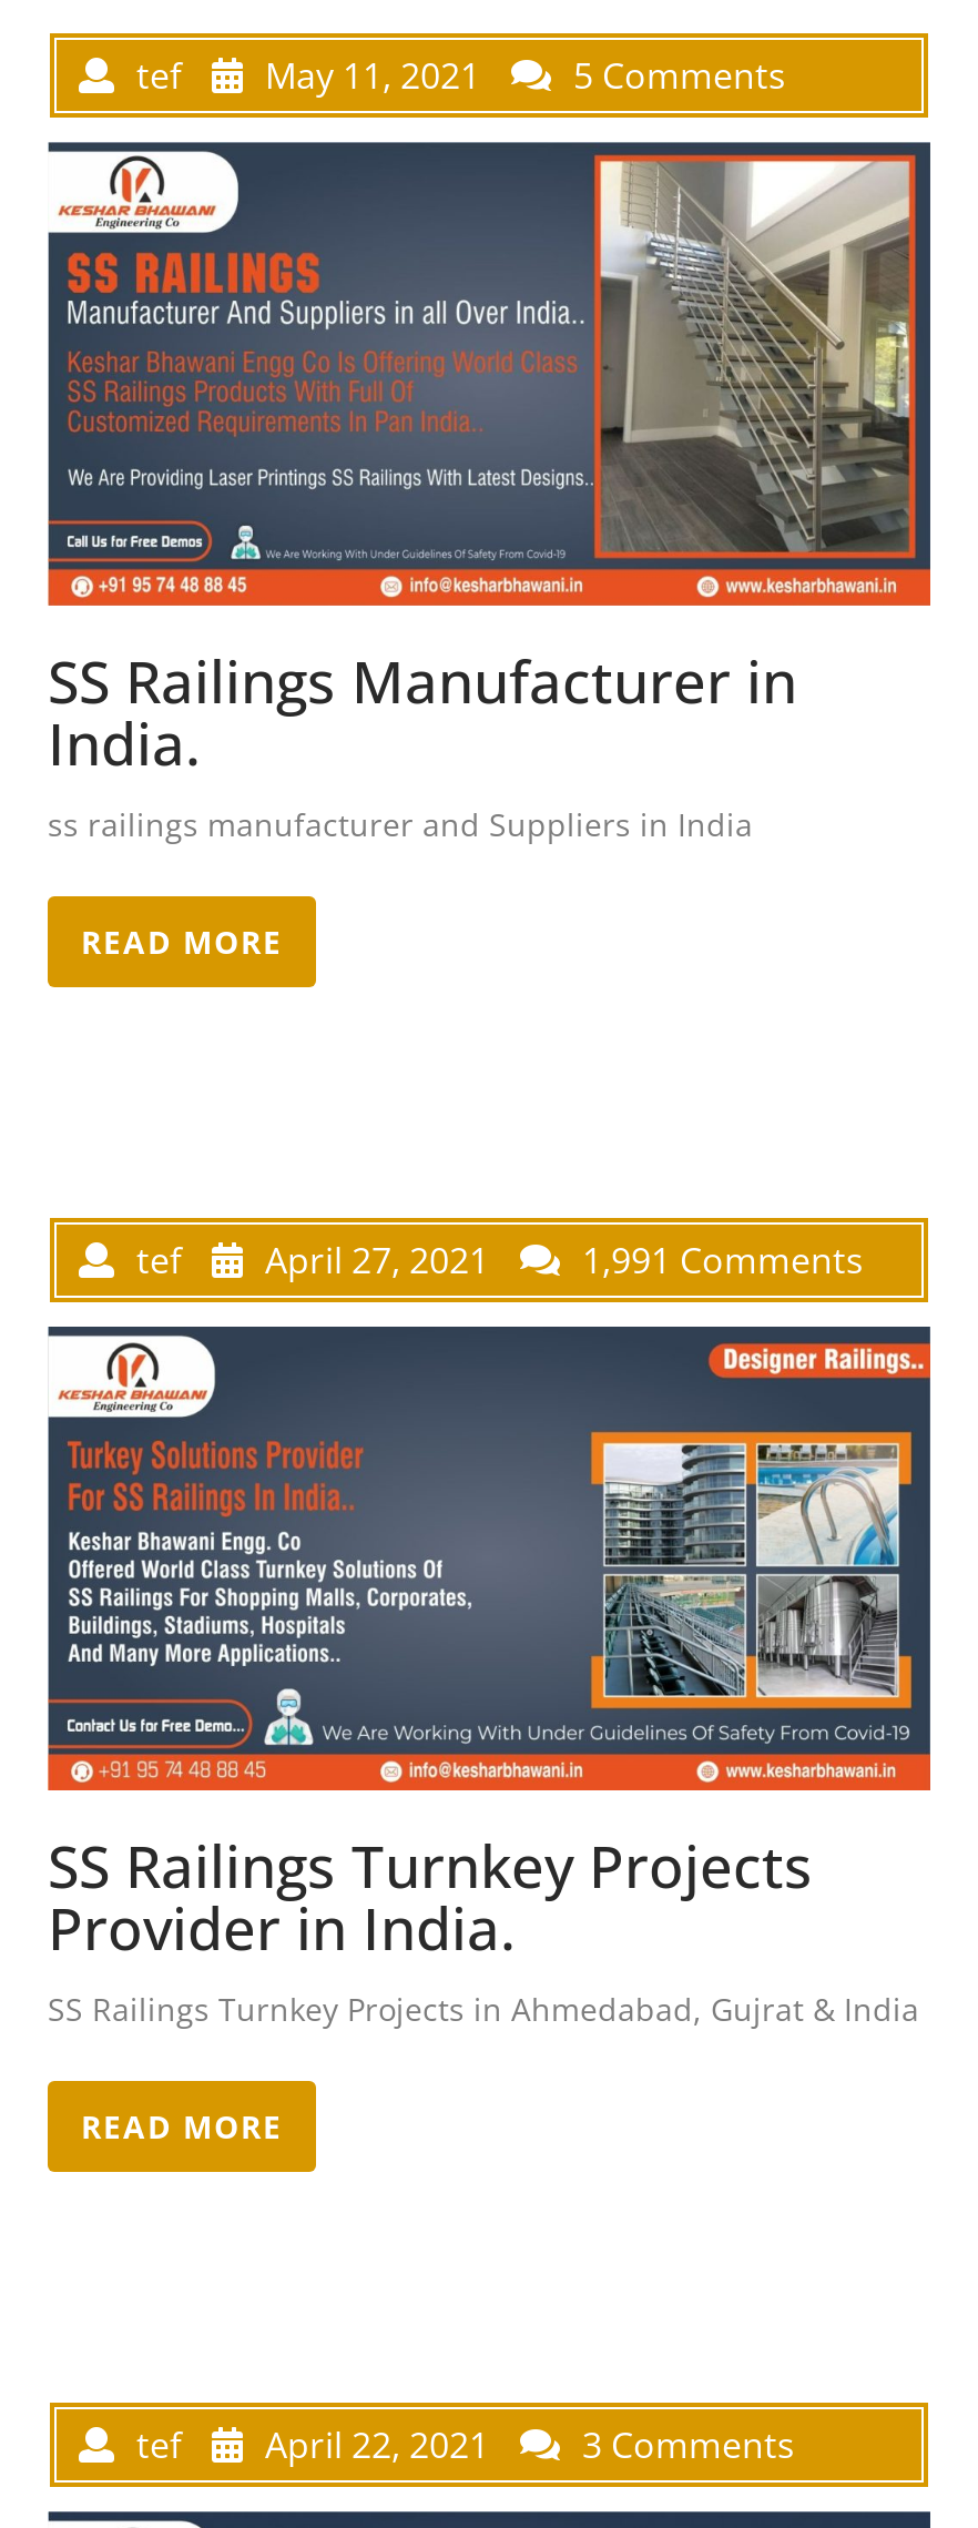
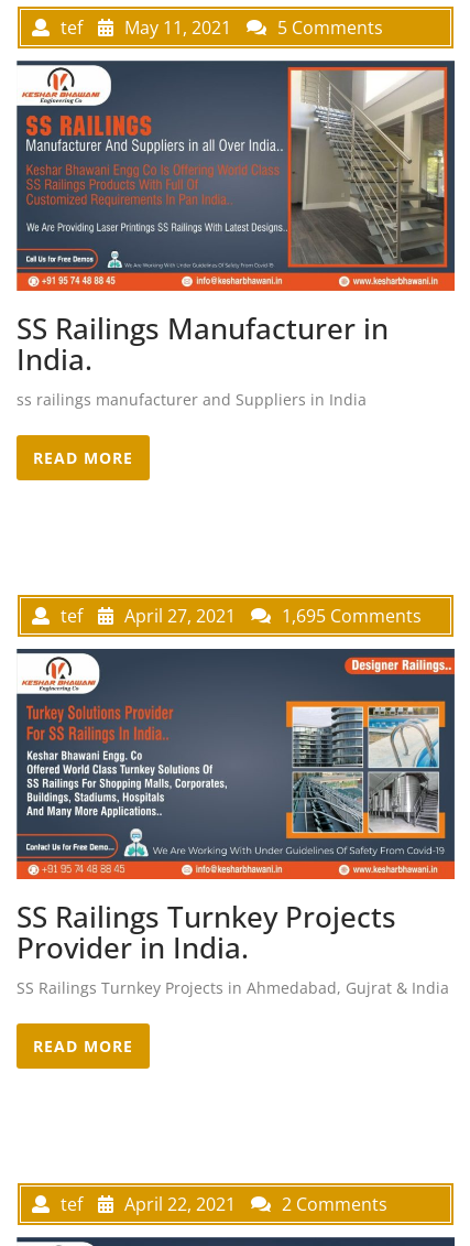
[136,1236,864,1285] tef April 27, 2021 1,991 Comments -> [61,604,422,628] tef April 27, 2021 1,695 Comments
[136,2420,795,2468] tef April 22, 2021 3 Comments -> [61,1192,387,1216] tef April 22, 2021 2 Comments

